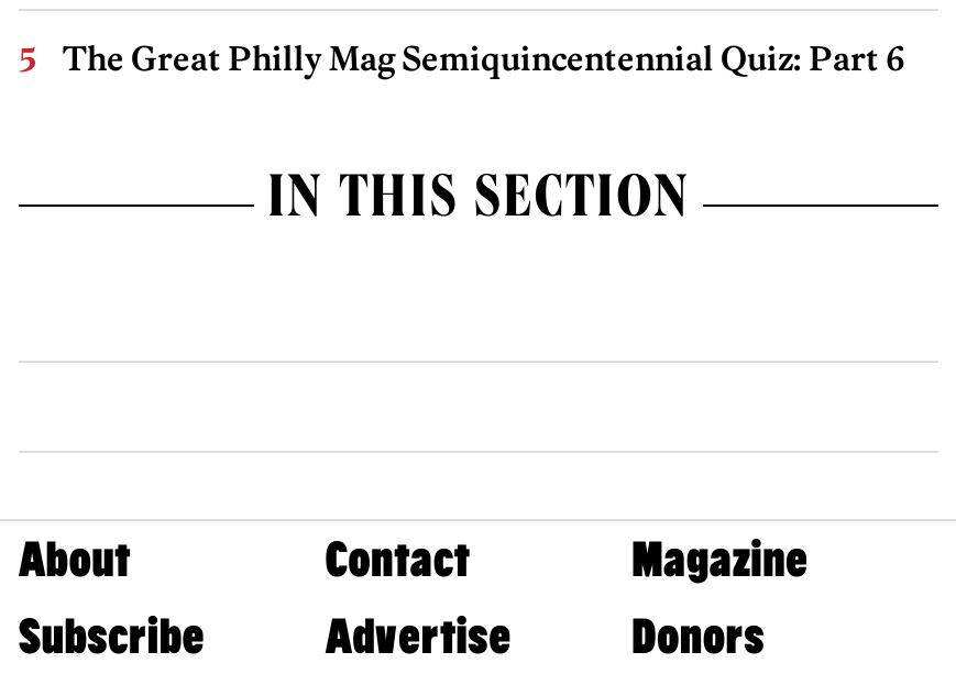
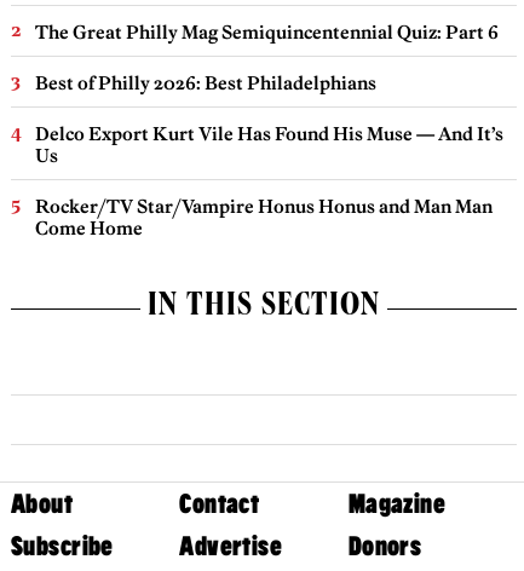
none -> [35,71,503,239] Best of Philly 2026: Best Philadelphians | Delco Export Kurt Vile Has Found His Muse — And It’s | Us | Rocker/TV Star/Vampire Honus Honus and Man Man | Come Home

